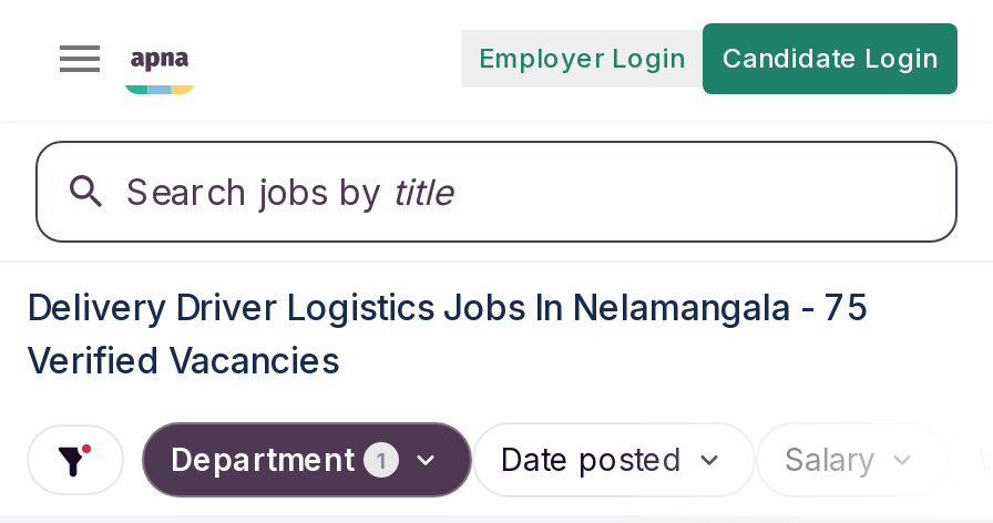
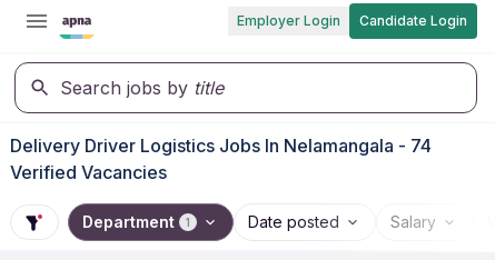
[27,285,869,329] Delivery Driver Logistics Jobs In Nelamangala - 75 -> [10,134,432,157] Delivery Driver Logistics Jobs In Nelamangala - 74

